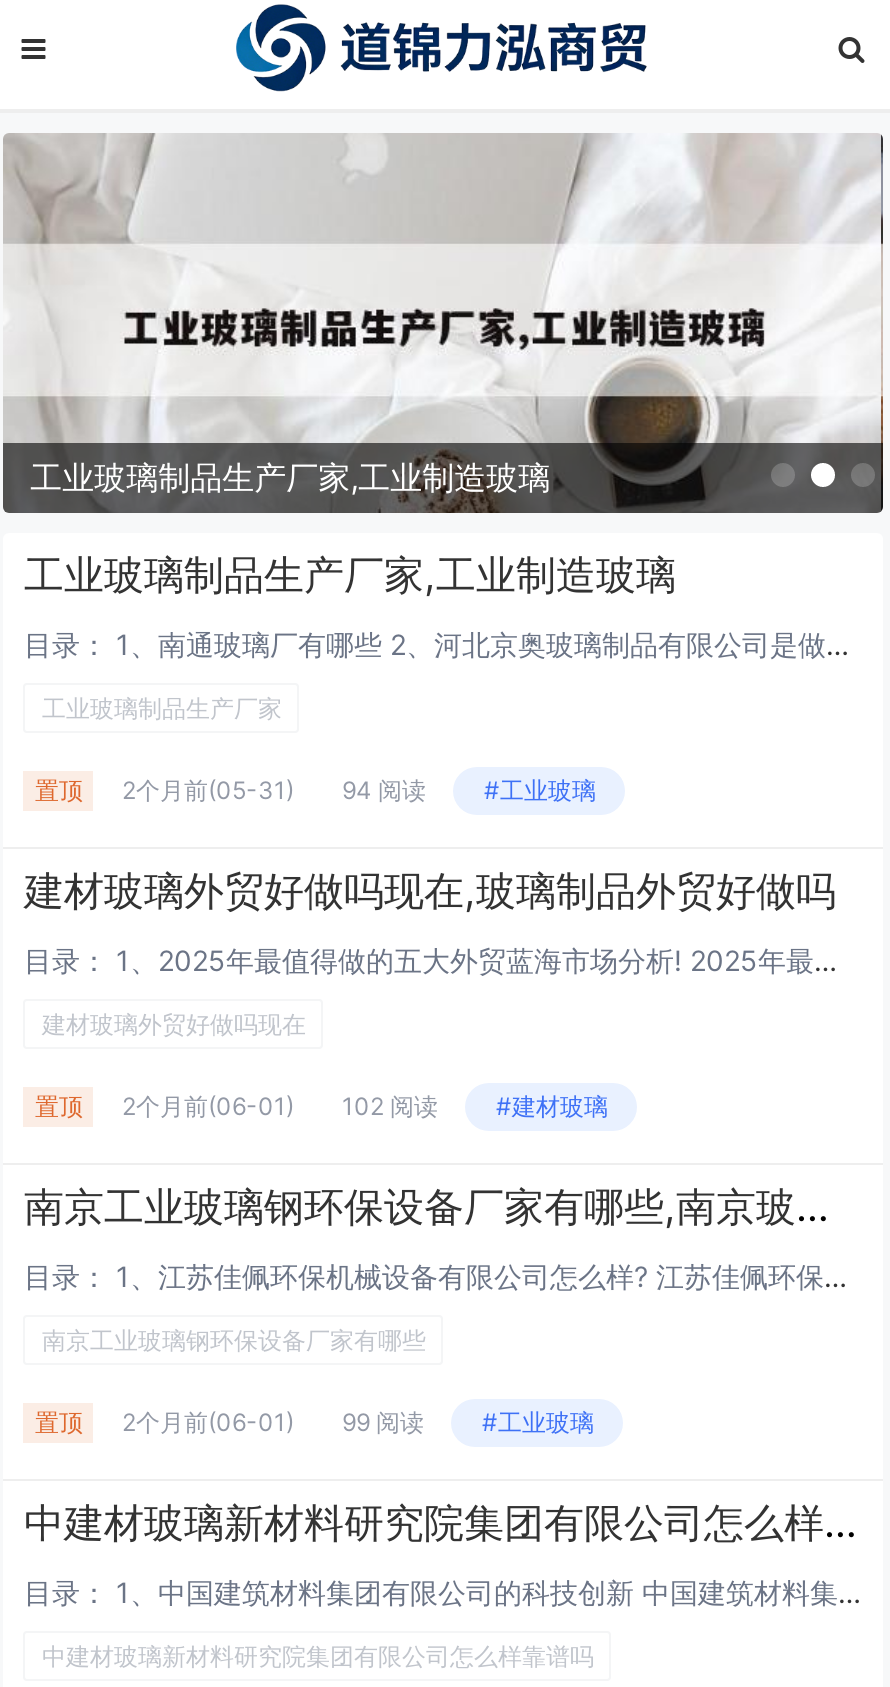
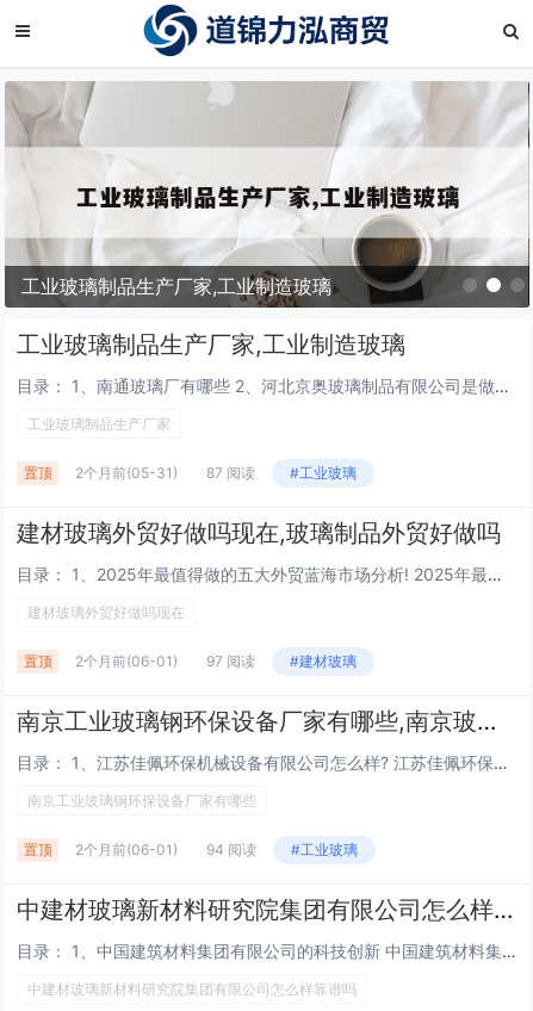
[35,775,596,805] 置顶 2个月前(05-31) 94 阅读 #工业玻璃 -> [24,464,357,482] 置顶 2个月前(05-31) 87 阅读 #工业玻璃
[35,1091,608,1121] 置顶 2个月前(06-01) 102 阅读 #建材玻璃 -> [24,652,357,670] 置顶 2个月前(06-01) 97 阅读 #建材玻璃
[35,1407,594,1437] 置顶 2个月前(06-01) 99 阅读 #工业玻璃 -> [24,841,358,858] 置顶 2个月前(06-01) 94 阅读 #工业玻璃

